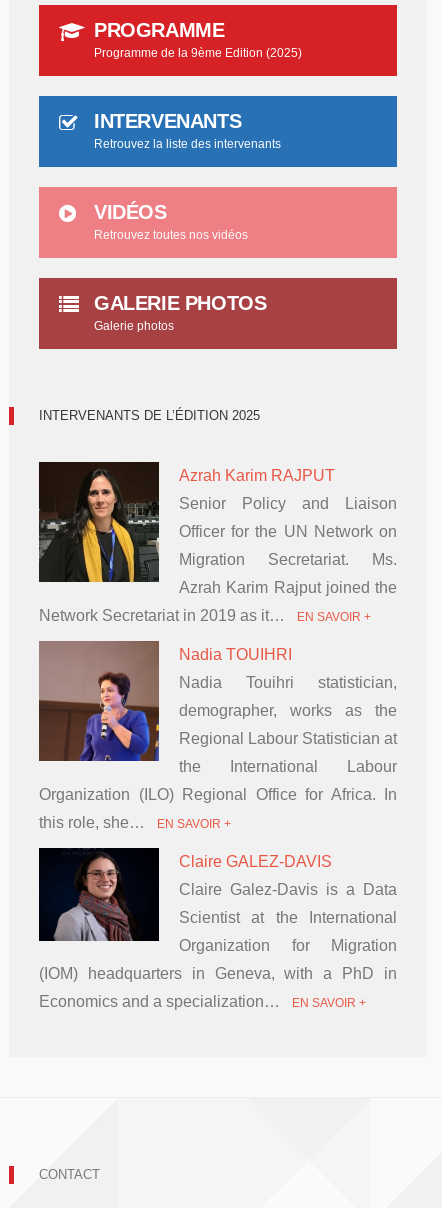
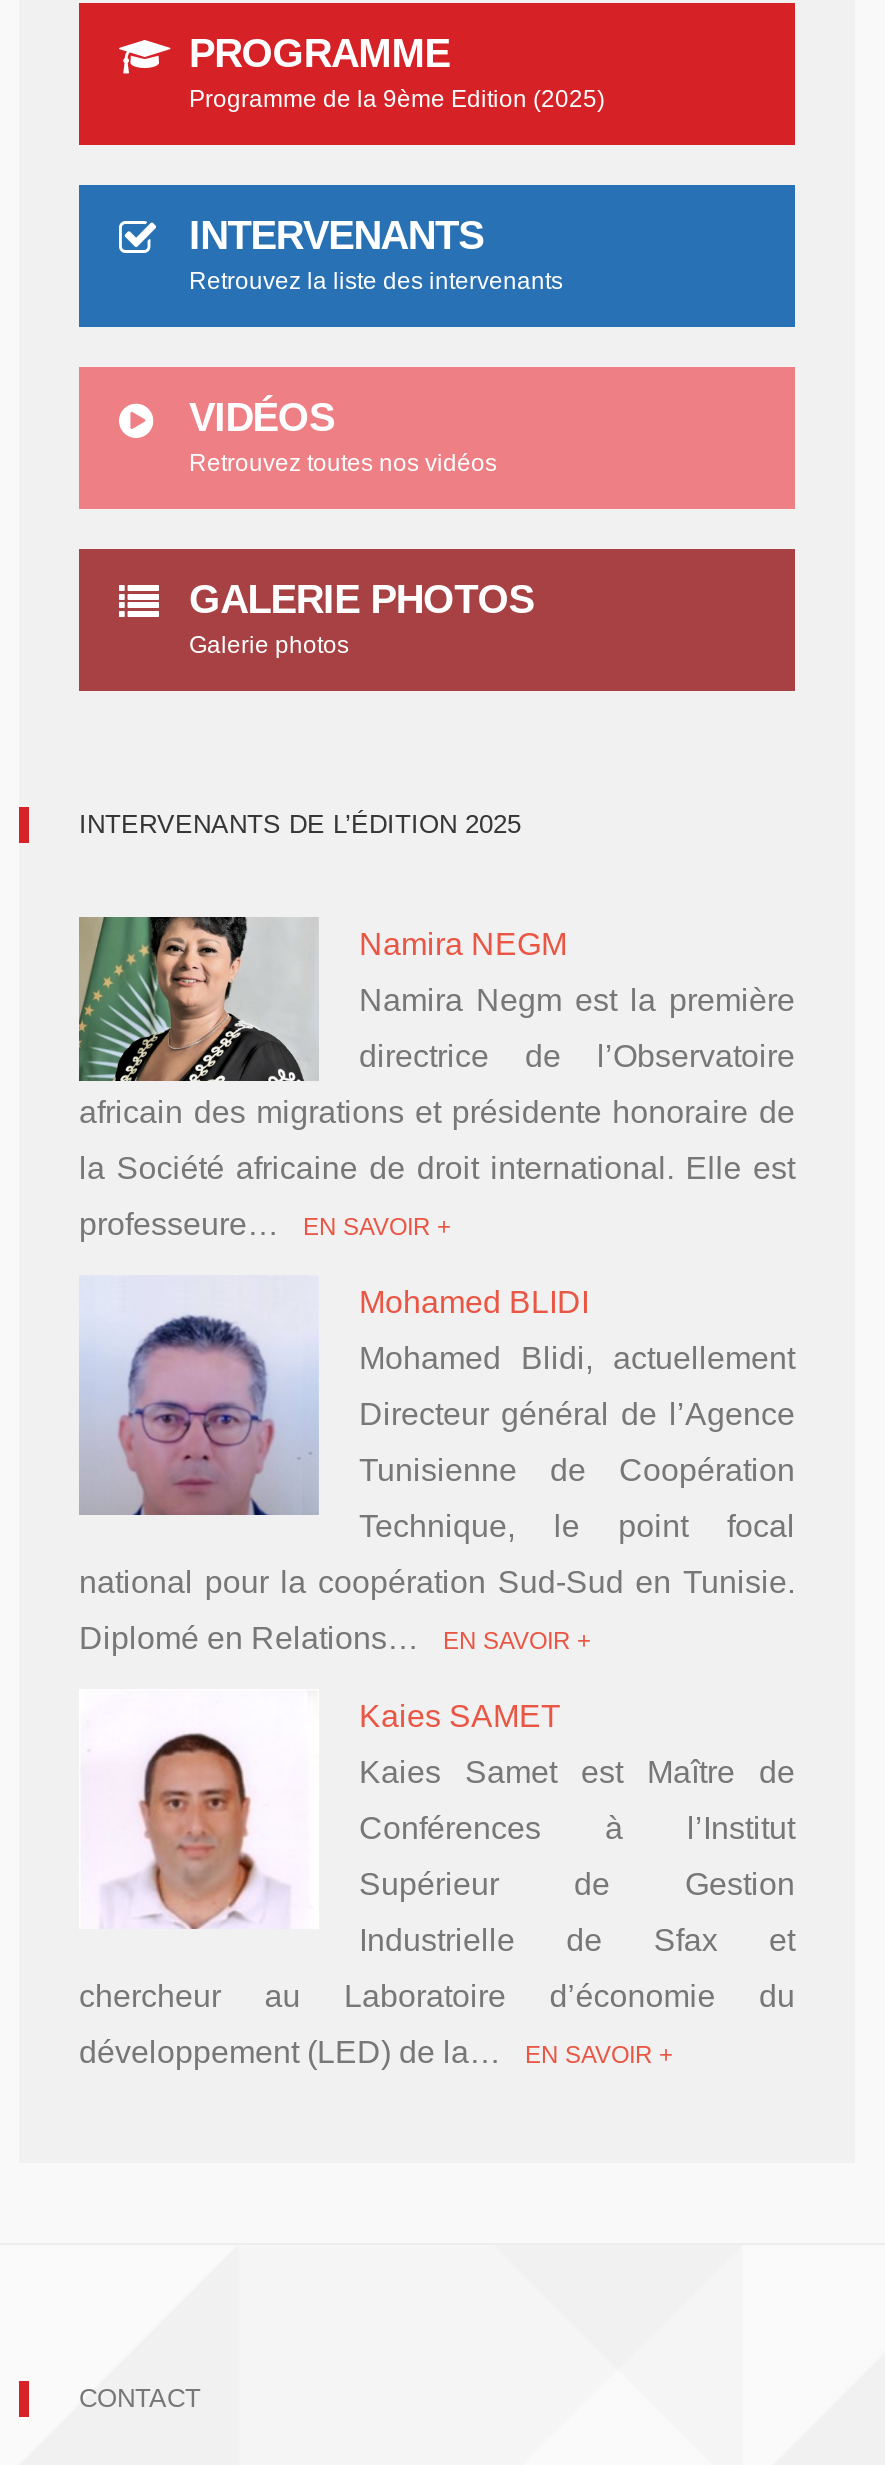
[39,461,397,1010] [image] | Azrah Karim RAJPUT | Senior Policy and Liaison | Officer for the UN Network on | Migration Secretariat. Ms. | Azrah Karim Rajput joined the | Network Secretariat in 2019 as it… EN SAVOIR + | Nadia TOUIHRI | Nadia Touihri statistician, | demographer, works as the | Regional Labour Statistician at | the International Labour | Organization (ILO) Regional Office for Africa. In | this role, she… EN SAVOIR + | Claire GALEZ-DAVIS | Claire Galez-Davis is a Data | Scientist at the International | Organization for Migration | (IOM) headquarters in Geneva, with a PhD in | Economics and a specialization… EN SAVOIR + -> [77,915,795,2068] [image] | Namira NEGM | Namira Negm est la première | directrice de l’Observatoire | africain des migrations et présidente honoraire de | la Société africaine de droit international. Elle est | professeure… EN SAVOIR + | Mohamed BLIDI | Mohamed Blidi, actuellement | Directeur général de l’Agence | Tunisienne de Coopération | Technique, le point focal | national pour la coopération Sud-Sud en Tunisie. | Diplomé en Relations… EN SAVOIR + | Kaies SAMET | Kaies Samet est Maître de | Conférences à l’Institut | Supérieur de Gestion | Industrielle de Sfax et | chercheur au Laboratoire d’économie du | développement (LED) de la… EN SAVOIR +
[38,640,160,750] [image] -> [79,1313,319,1517] [image]
[38,847,160,942] [image] -> [79,1731,319,1907] [image]

